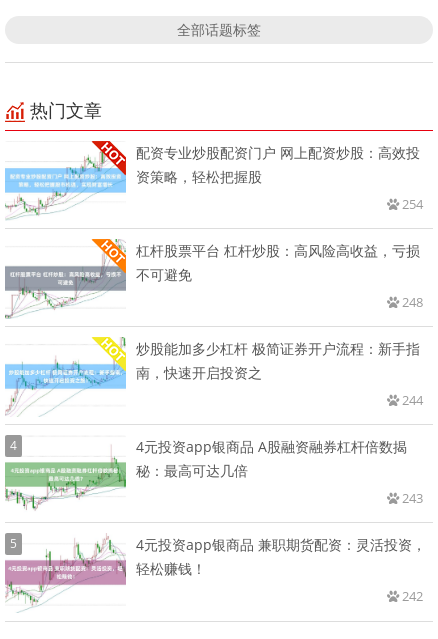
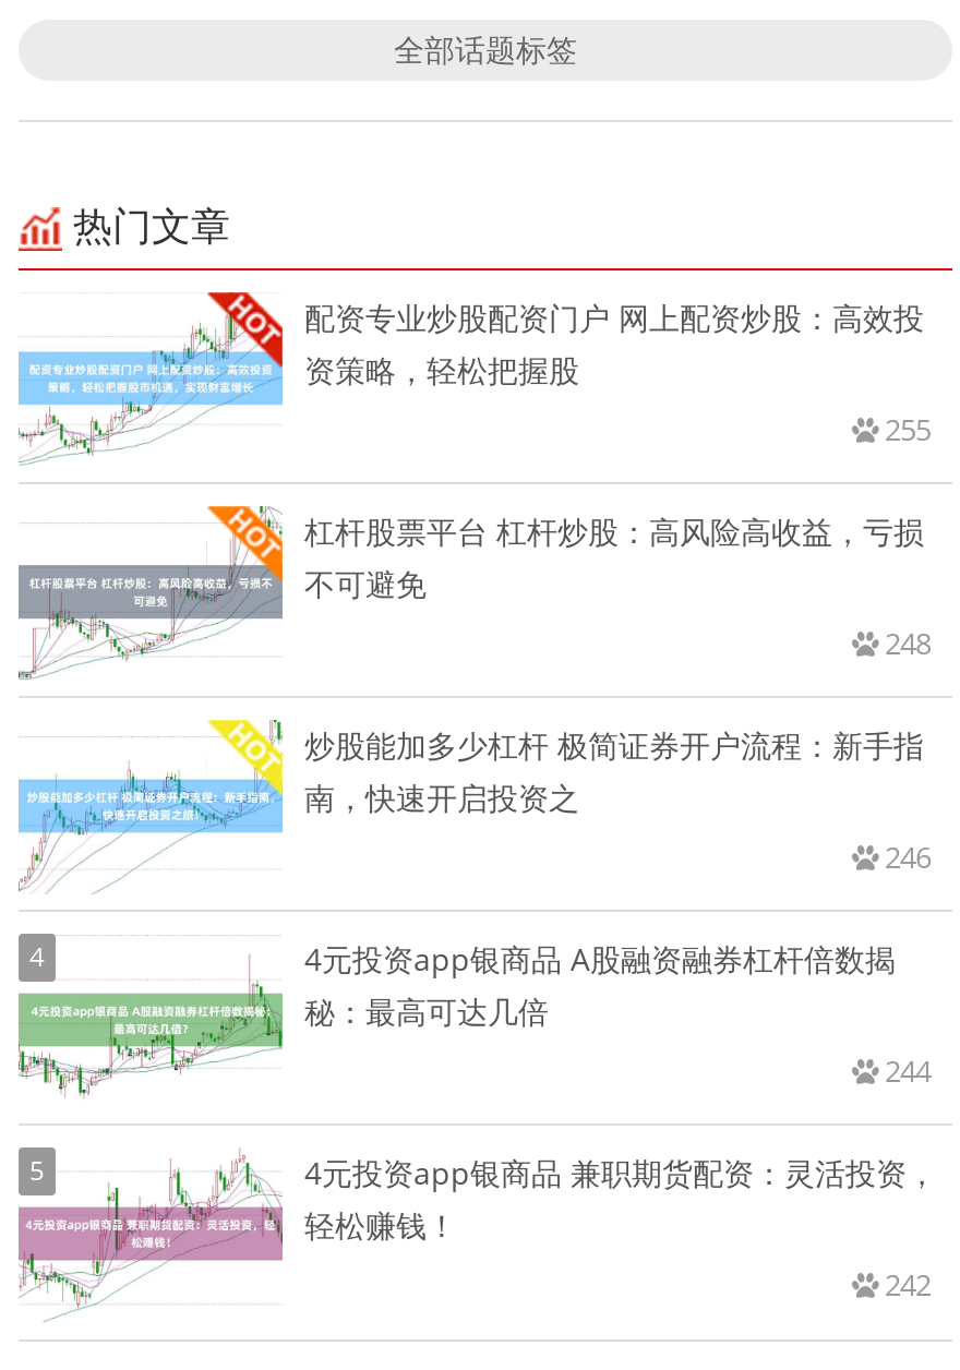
[402,194,423,212] 254 -> [885,409,931,448] 255
[402,390,423,408] 244 -> [885,837,931,876] 246
[402,488,423,506] 243 -> [885,1050,931,1090] 244

